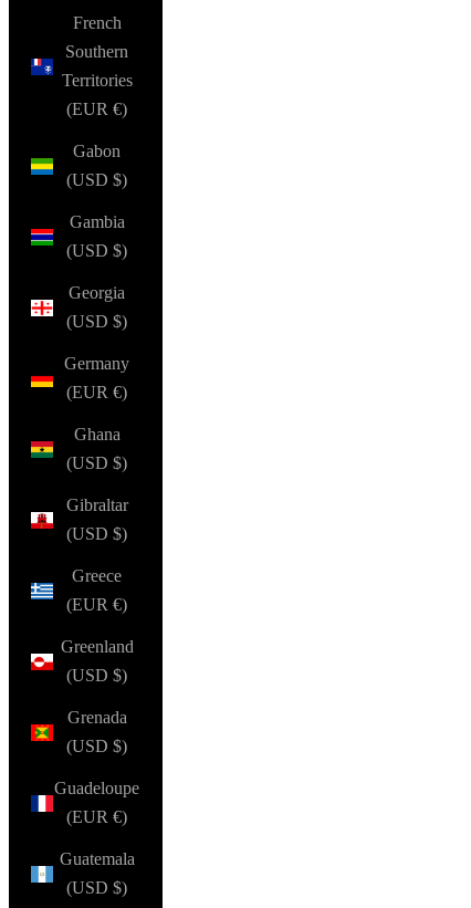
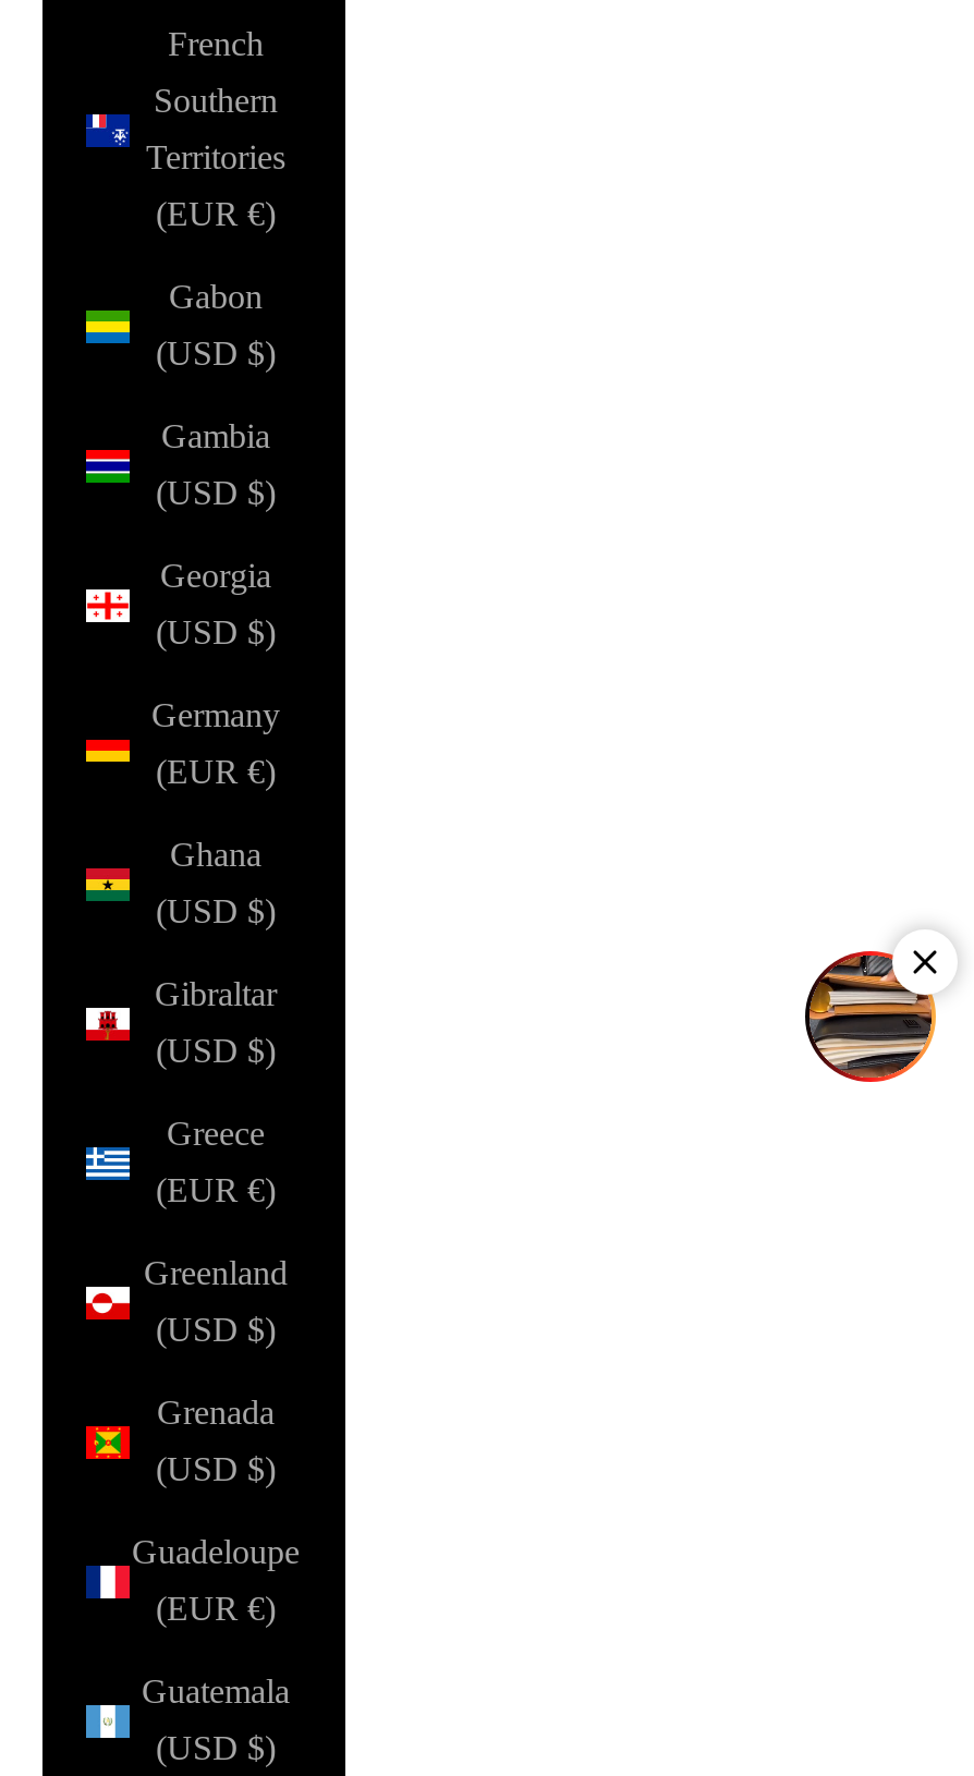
none -> [803,949,938,1084] [image]

